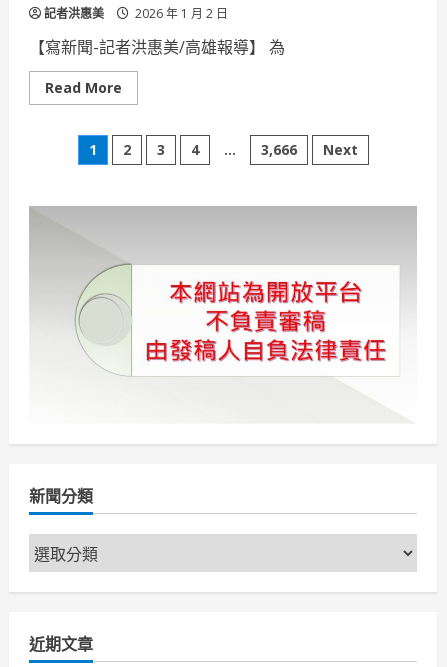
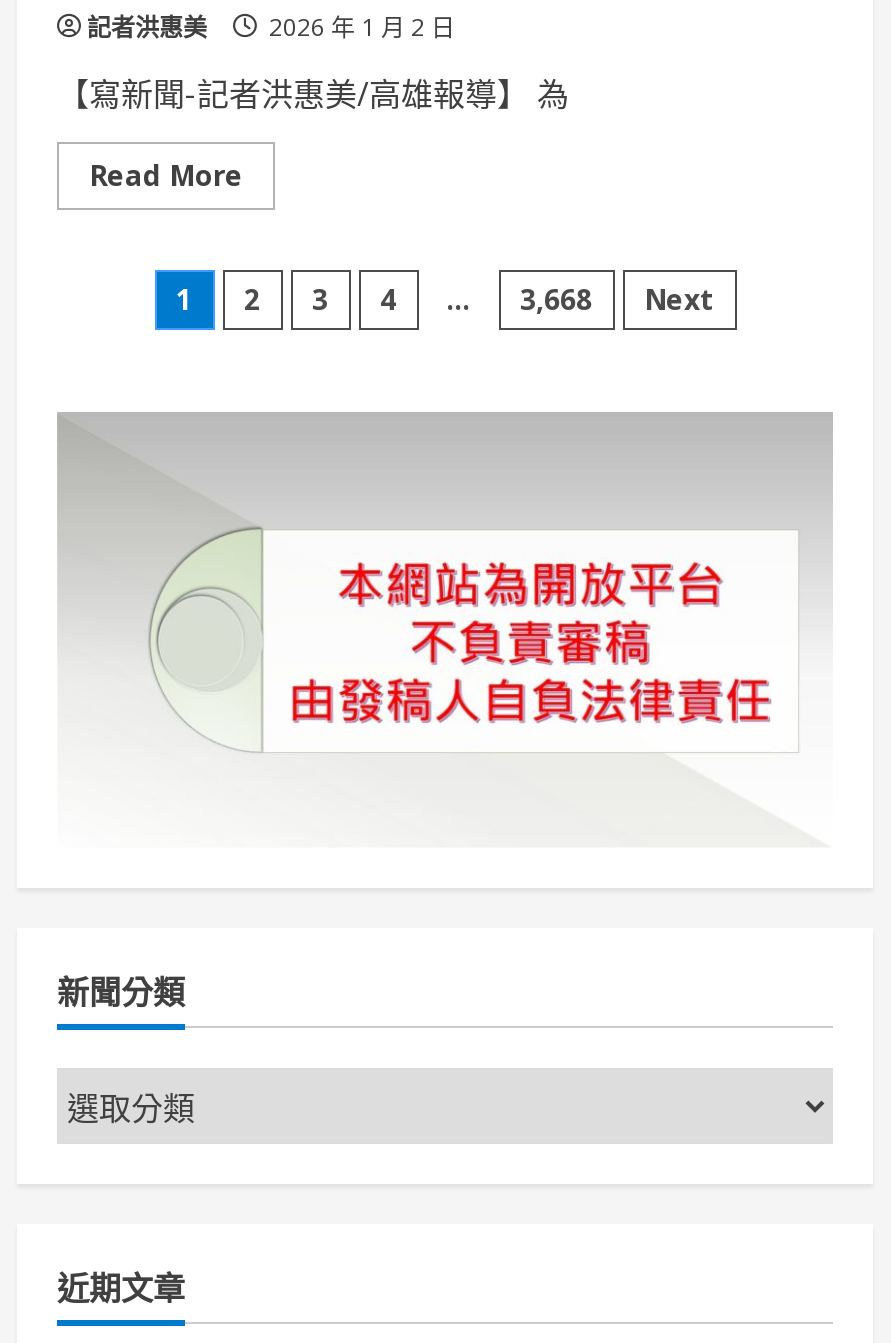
[260,140,296,159] 3,666 -> [520,280,592,318] 3,668

